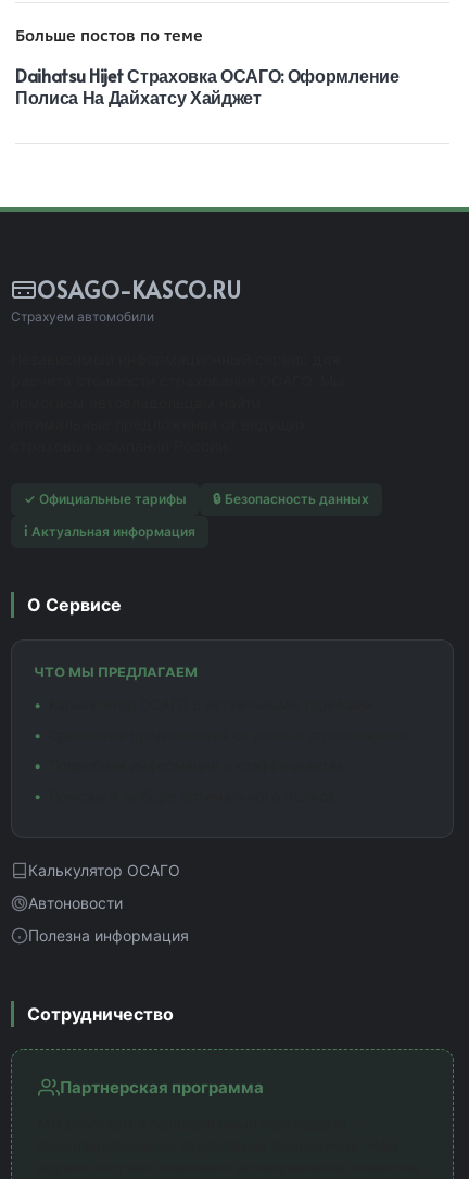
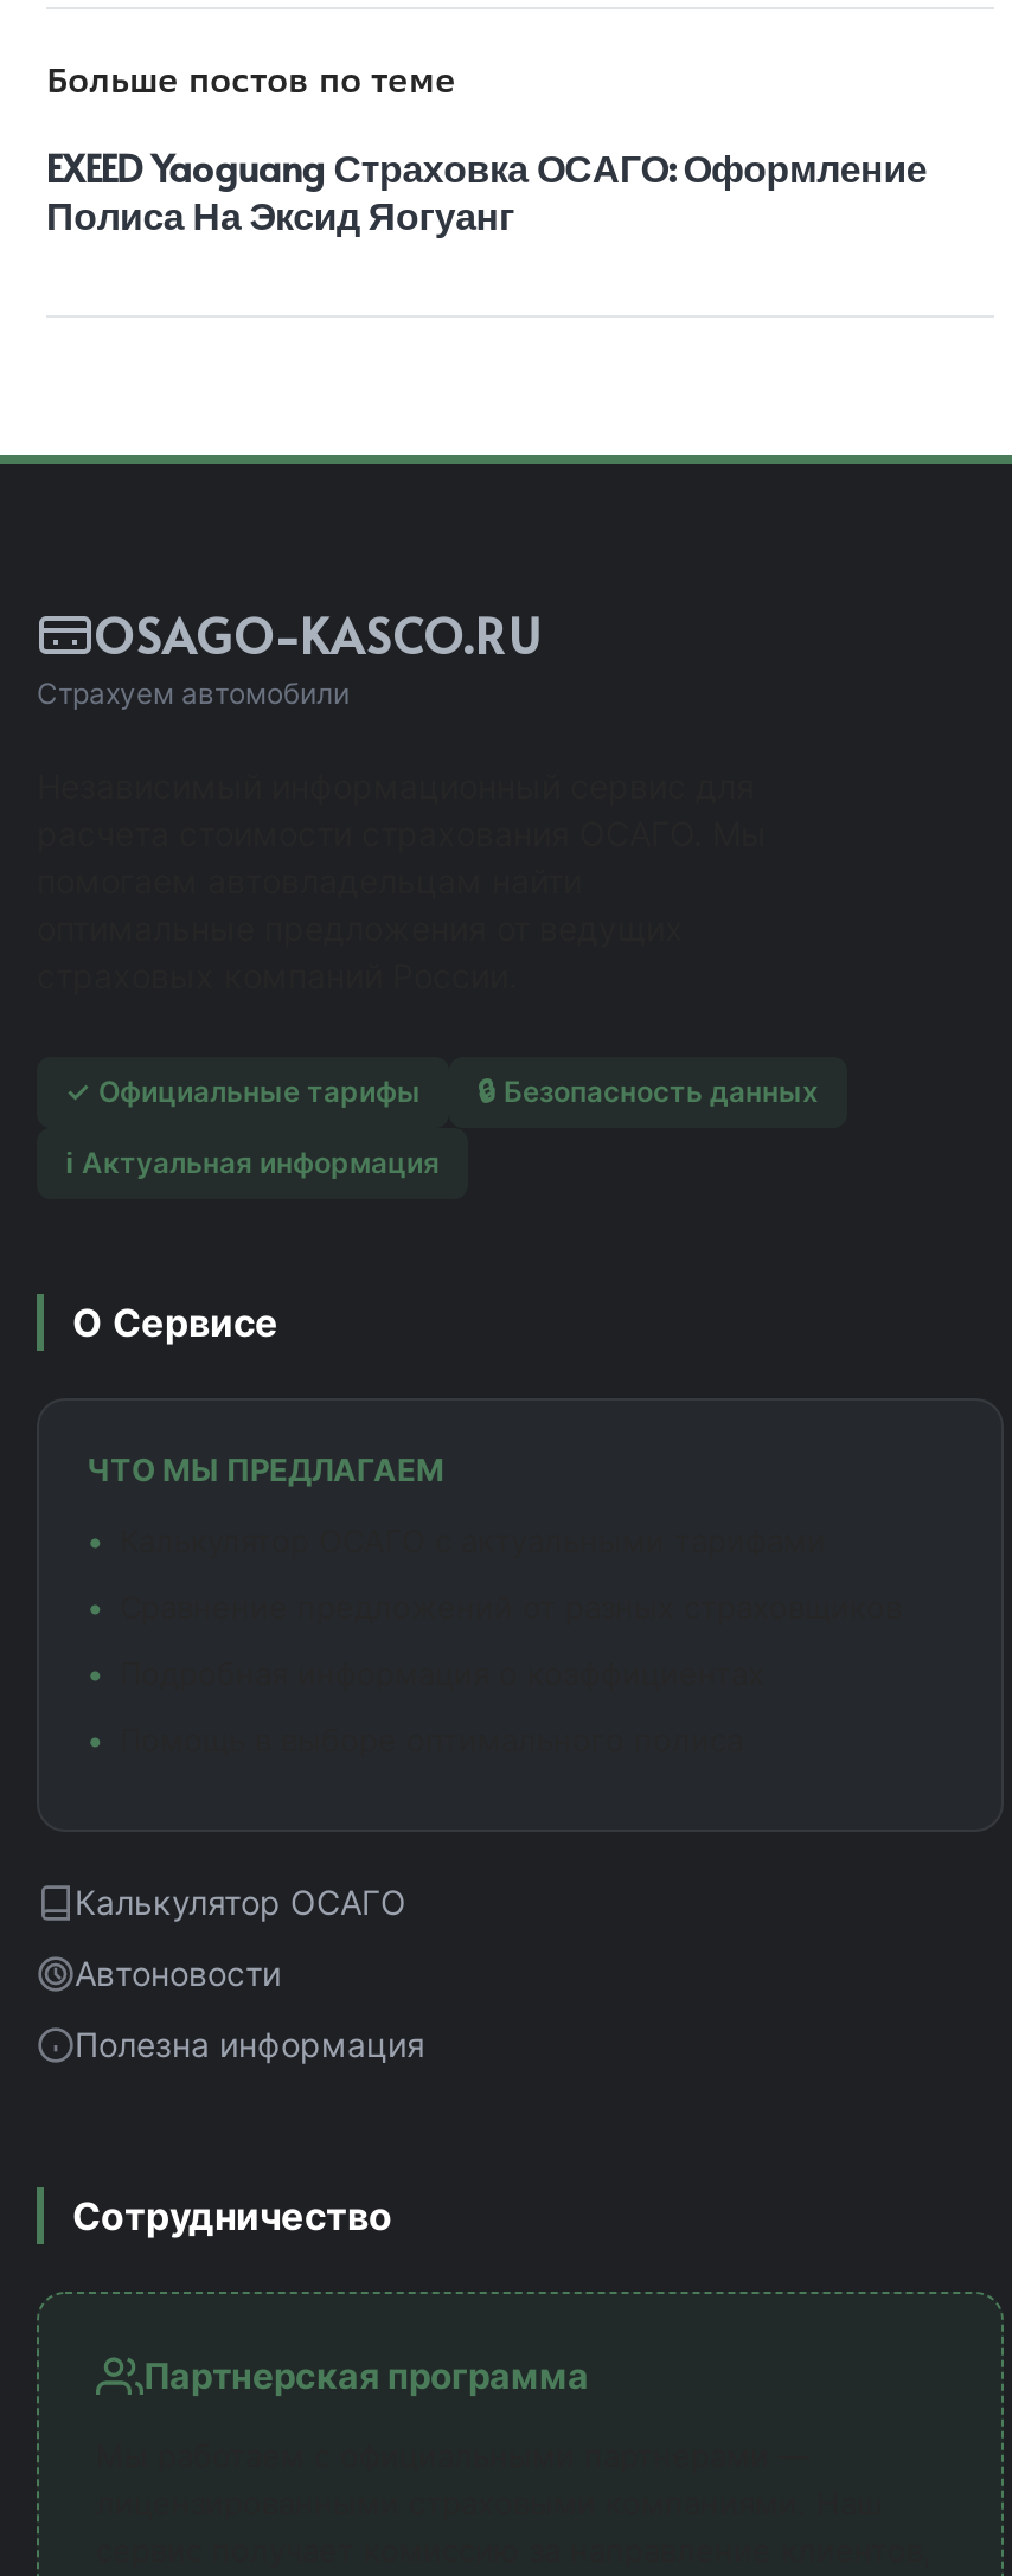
[15,63,399,87] Daihatsu Hijet Страховка ОСАГО: Оформление -> [46,139,927,191] EXEED Yaoguang Страховка ОСАГО: Оформление
[15,84,261,108] Полиса На Дайхатсу Хайджет -> [46,187,515,239] Полиса На Эксид Яогуанг

